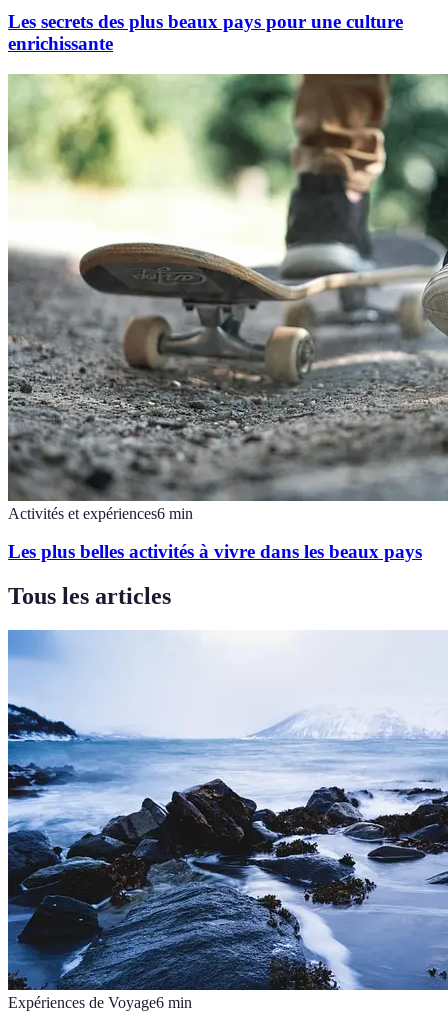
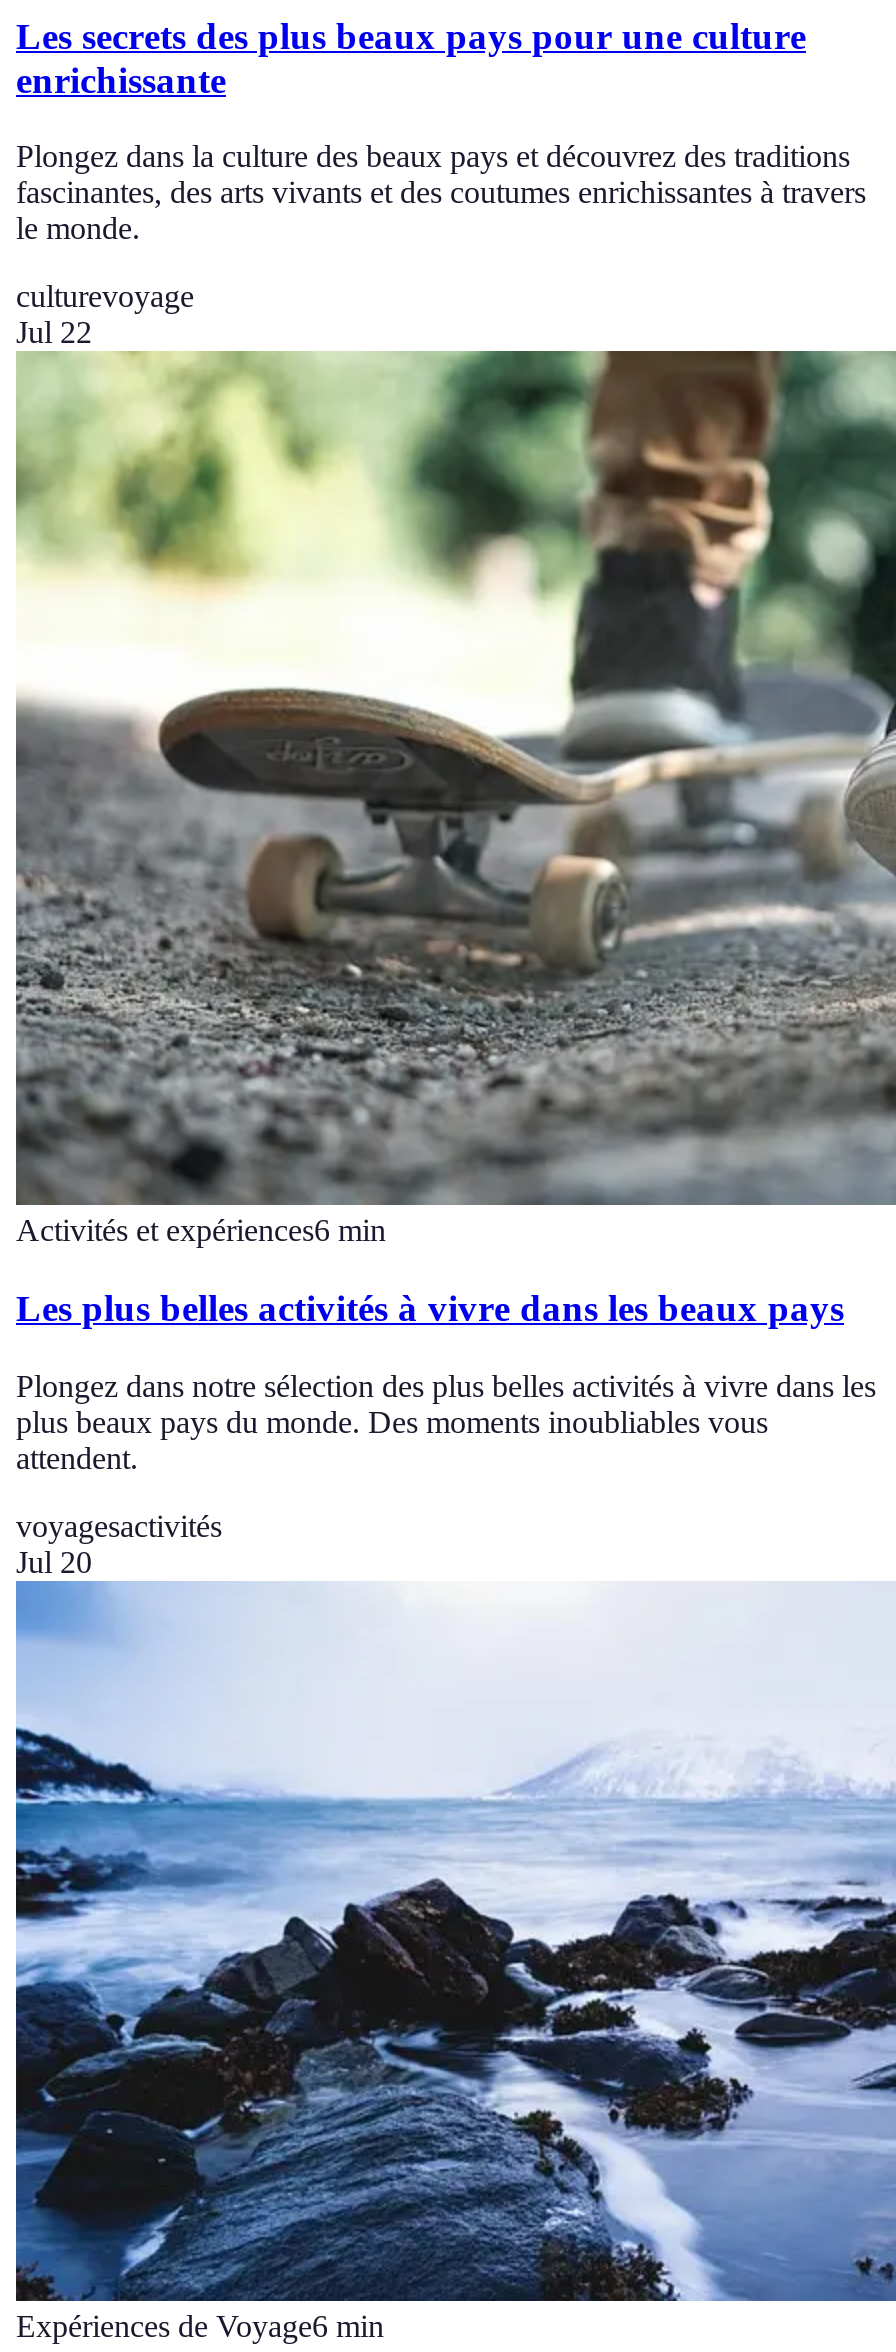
none -> [16,140,866,350] Plongez dans la culture des beaux pays et découvrez des traditions | fascinantes, des arts vivants et des coutumes enrichissantes à travers | le monde. | culturevoyage | Jul 22
[8,583,171,609] Tous les articles -> [16,1369,876,1579] Plongez dans notre sélection des plus belles activités à vivre dans les | plus beaux pays du monde. Des moments inoubliables vous | attendent. | voyagesactivités | Jul 20

